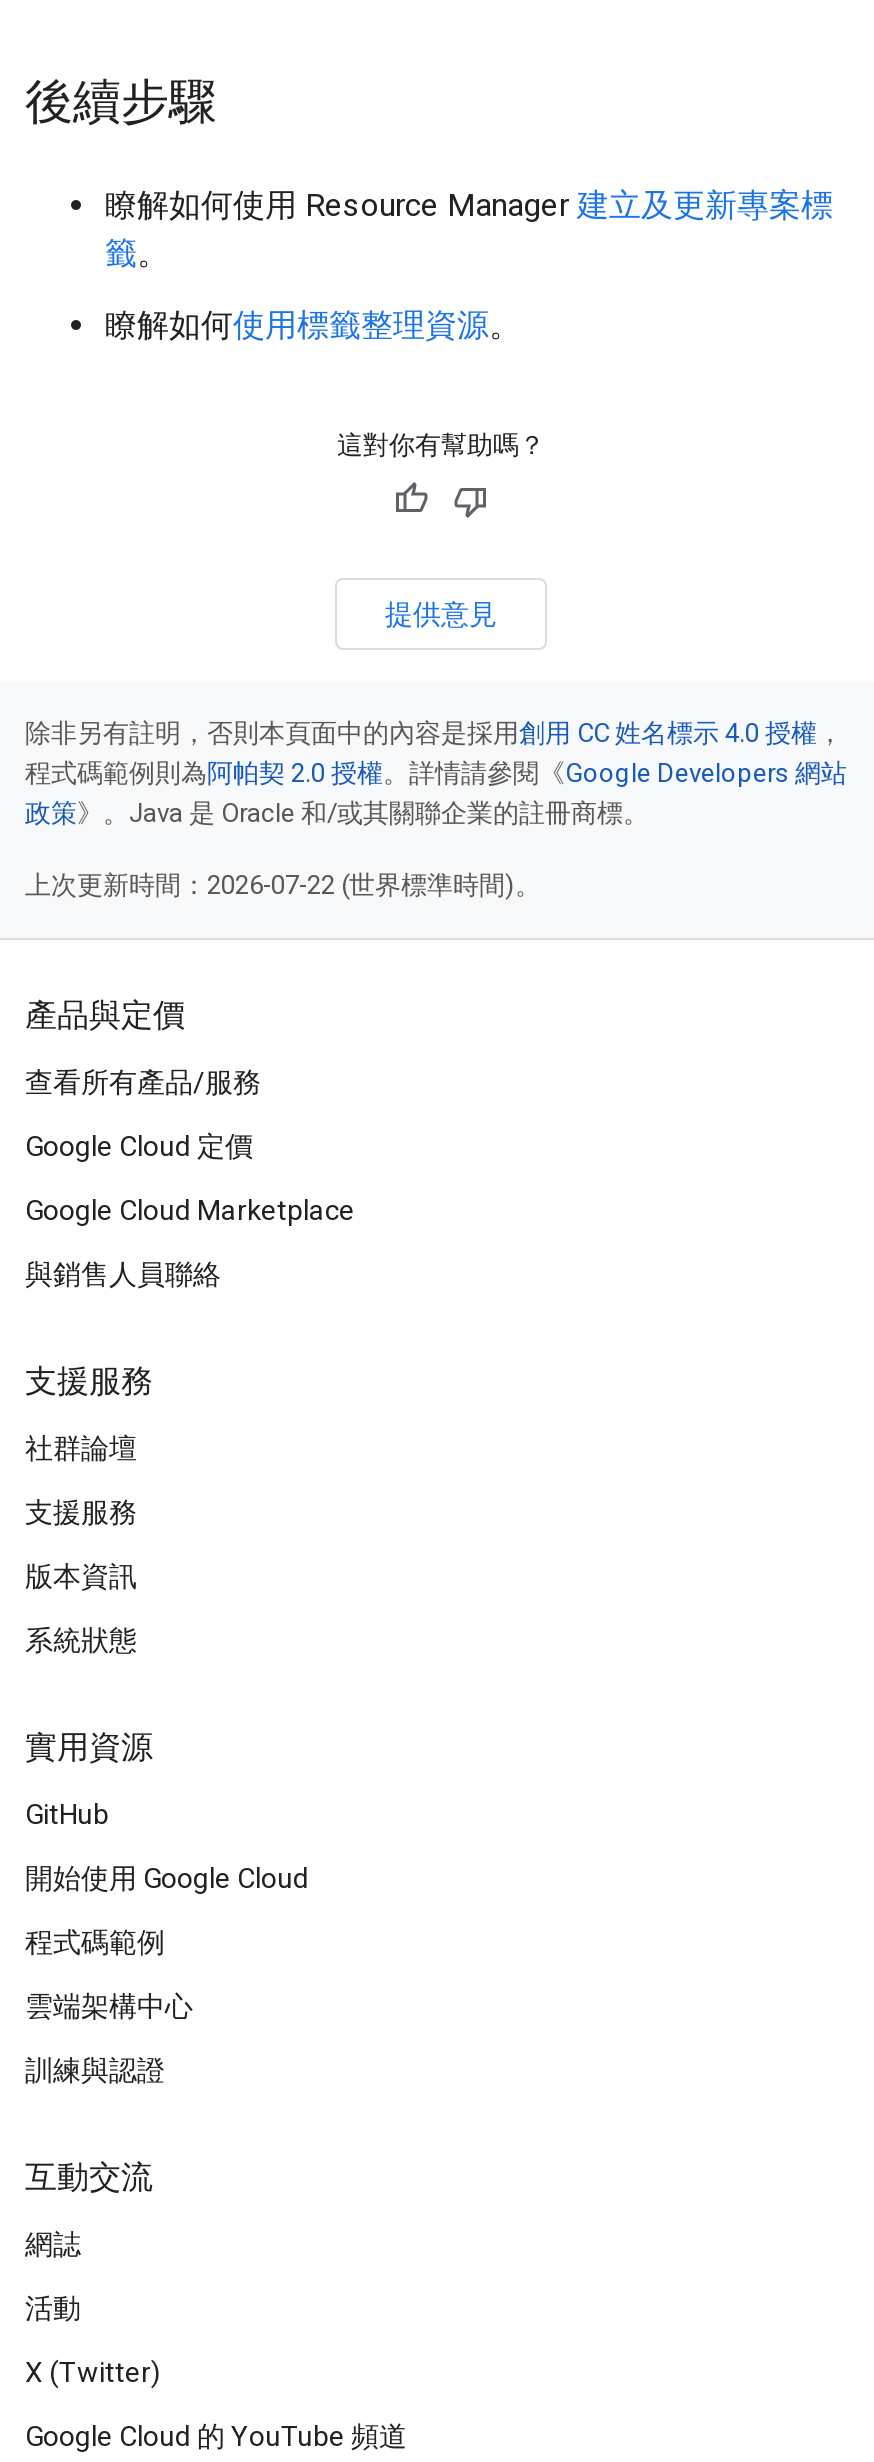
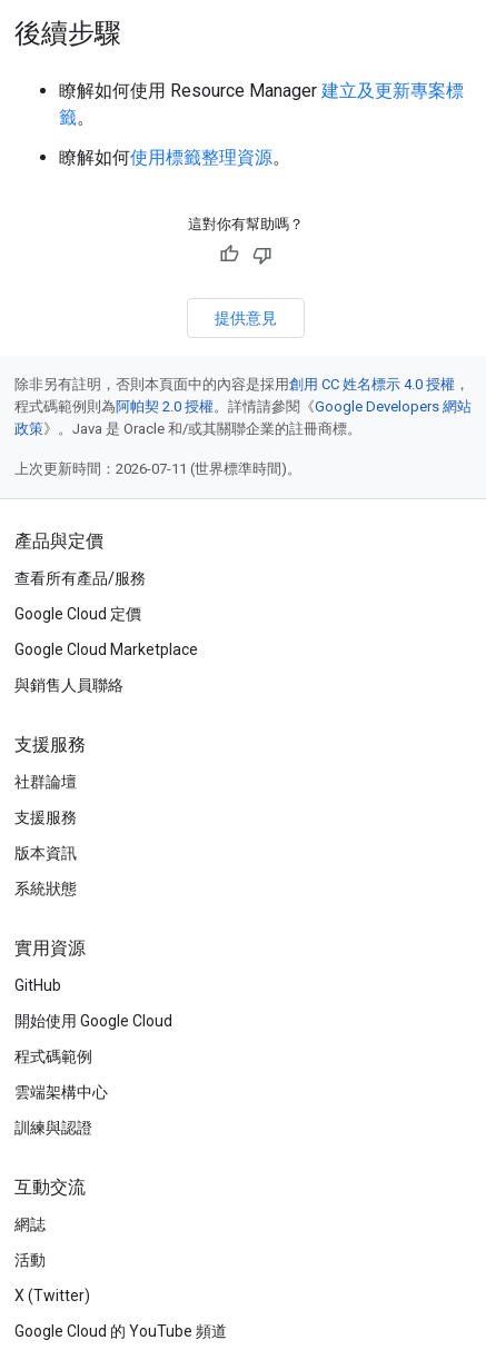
[25,870,541,900] 上次更新時間：2026-07-22 (世界標準時間)。 -> [14,460,301,477] 上次更新時間：2026-07-11 (世界標準時間)。

